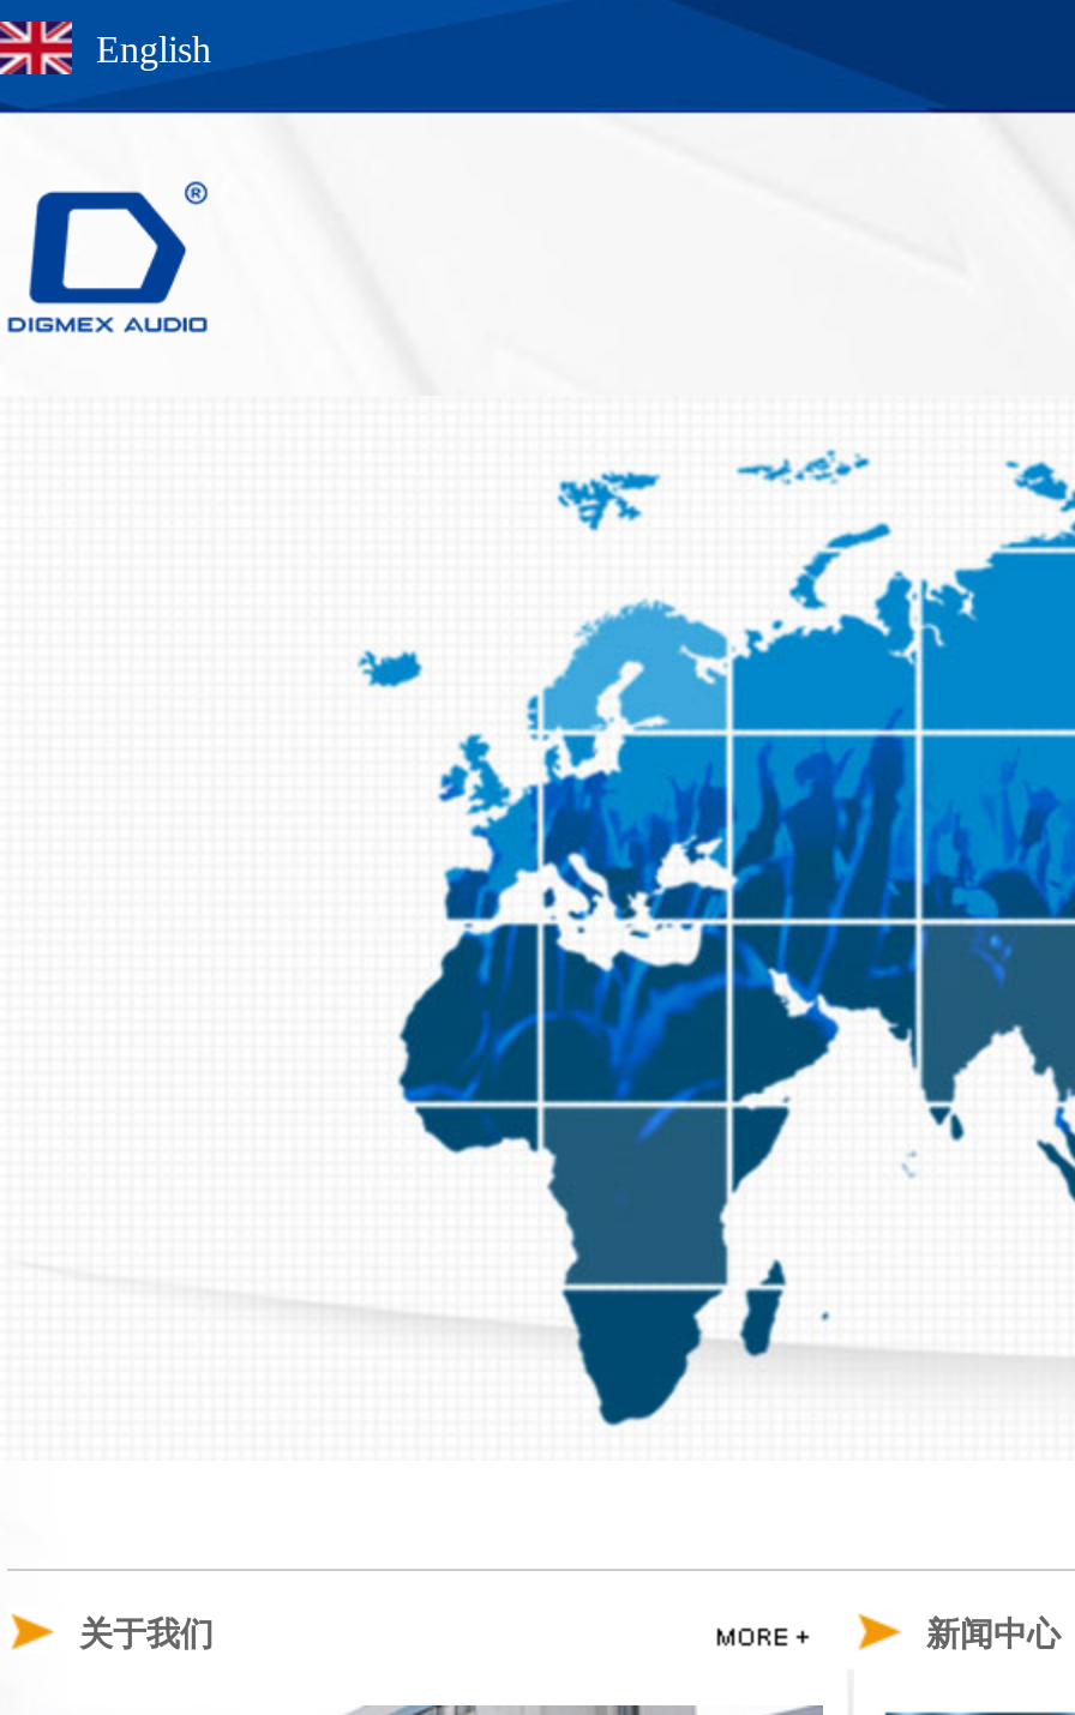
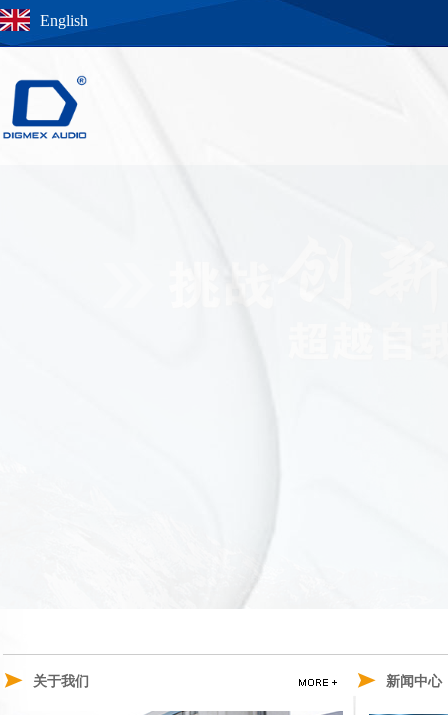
[358,449,1068,1427] [image] -> none

